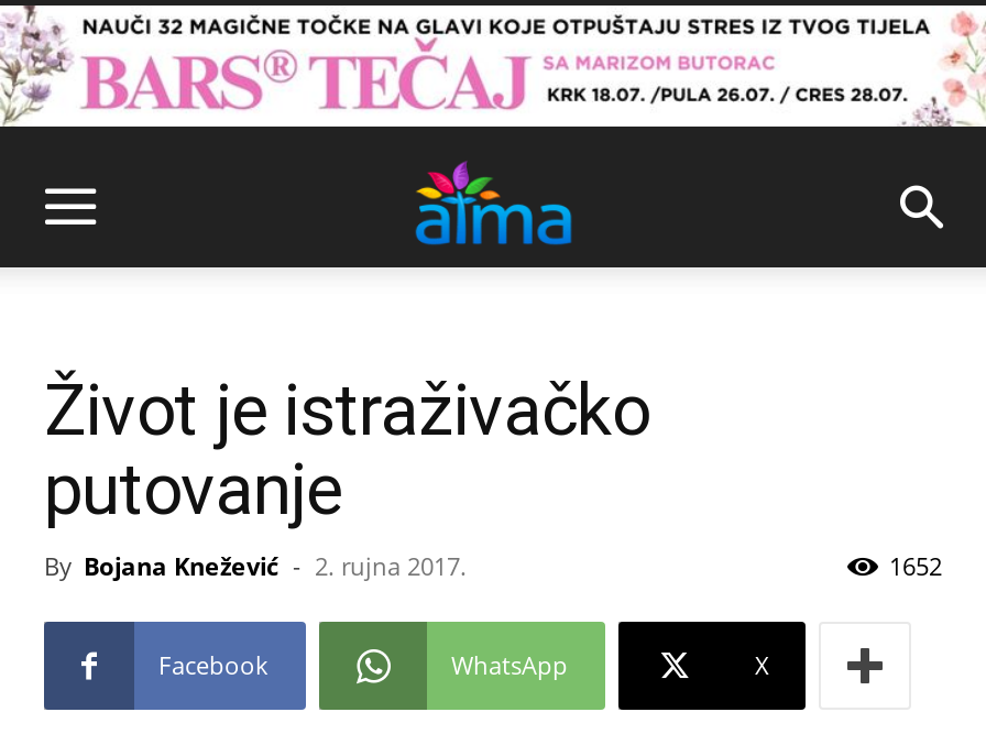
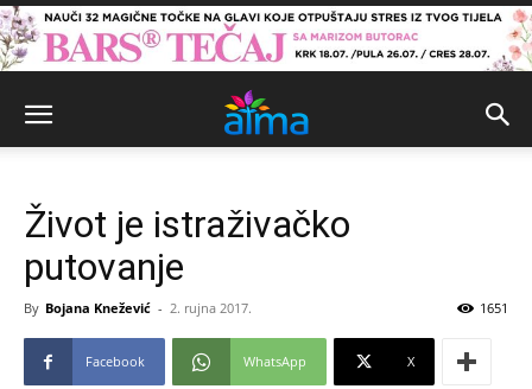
[889,549,942,582] 1652 -> [480,299,508,317] 1651

